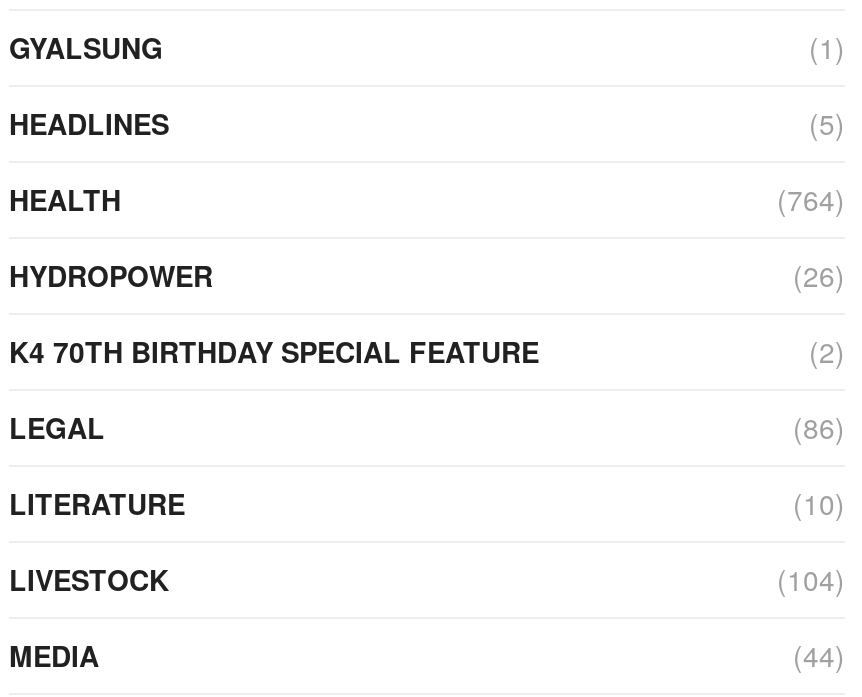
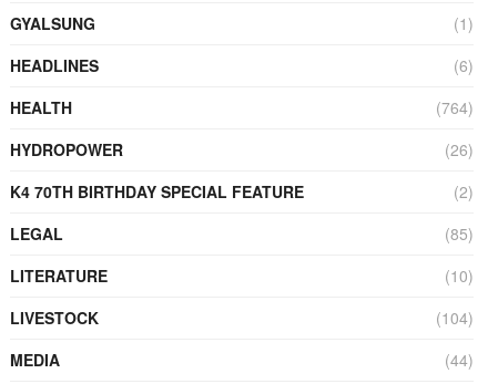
[809,102,845,142] (5) -> [454,55,474,77] (6)
[793,406,845,446] (86) -> [445,223,474,245] (85)

